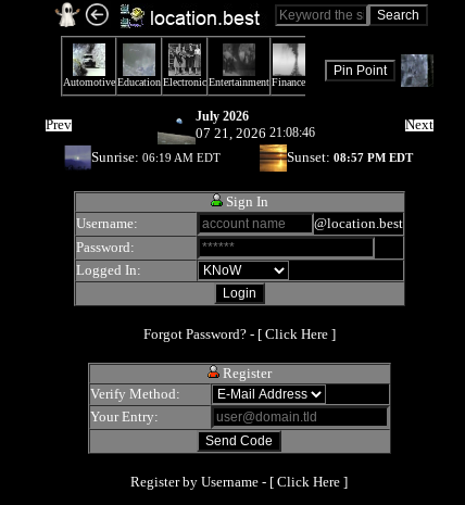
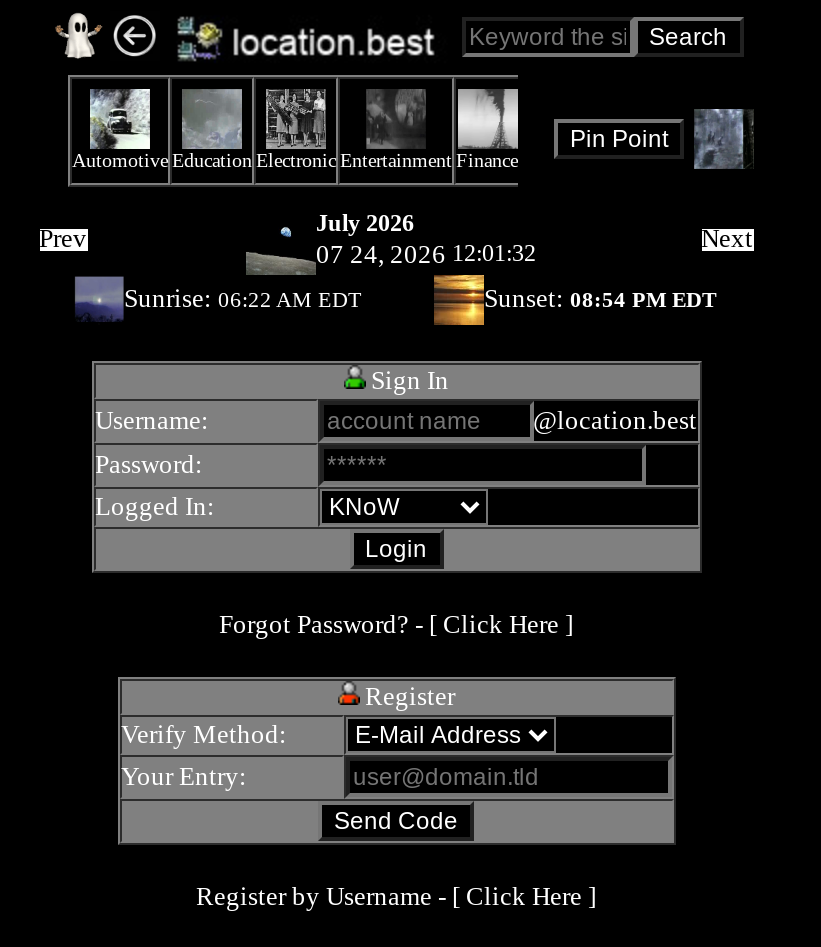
[196,125,315,141] 07 21, 2026 21:08:46 -> [316,239,536,269] 07 24, 2026 12:01:32
[91,149,221,165] Sunrise: 06:19 AM EDT -> [124,283,362,313] Sunrise: 06:22 AM EDT
[287,149,413,165] Sunset: 08:57 PM EDT -> [484,283,716,313] Sunset: 08:54 PM EDT

